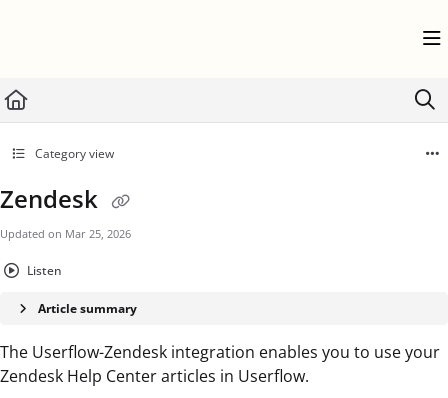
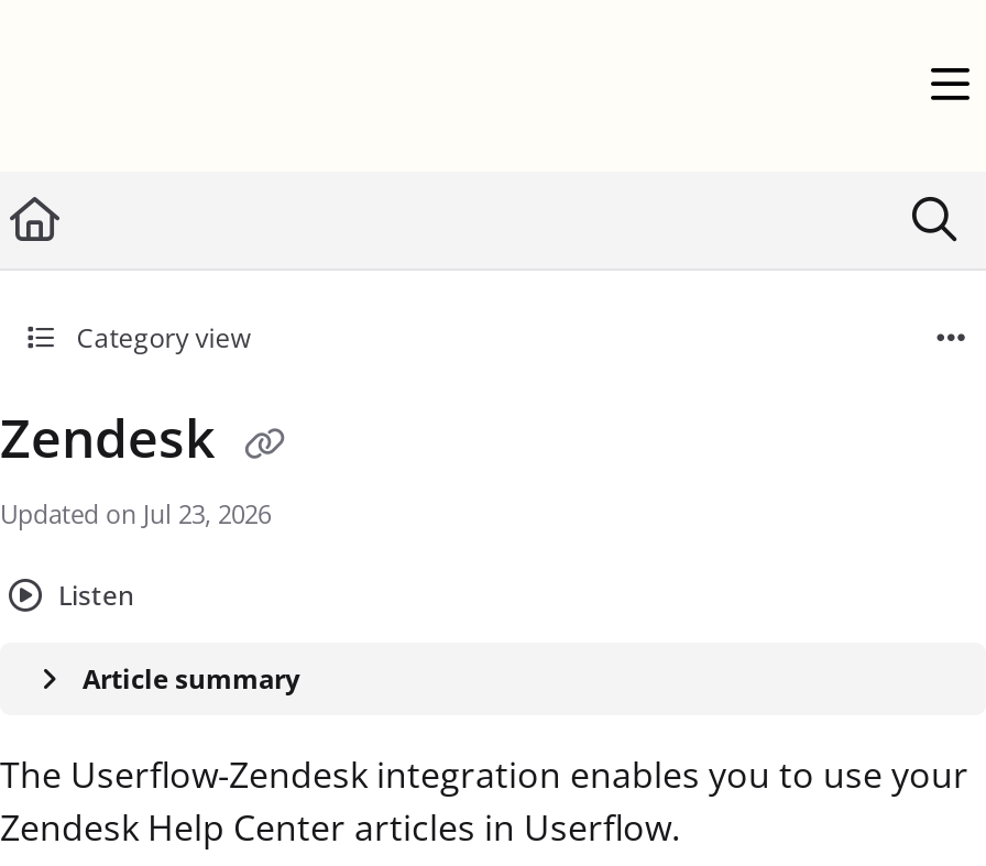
[0,226,131,241] Updated on Mar 25, 2026 -> [0,497,271,530] Updated on Jul 23, 2026

